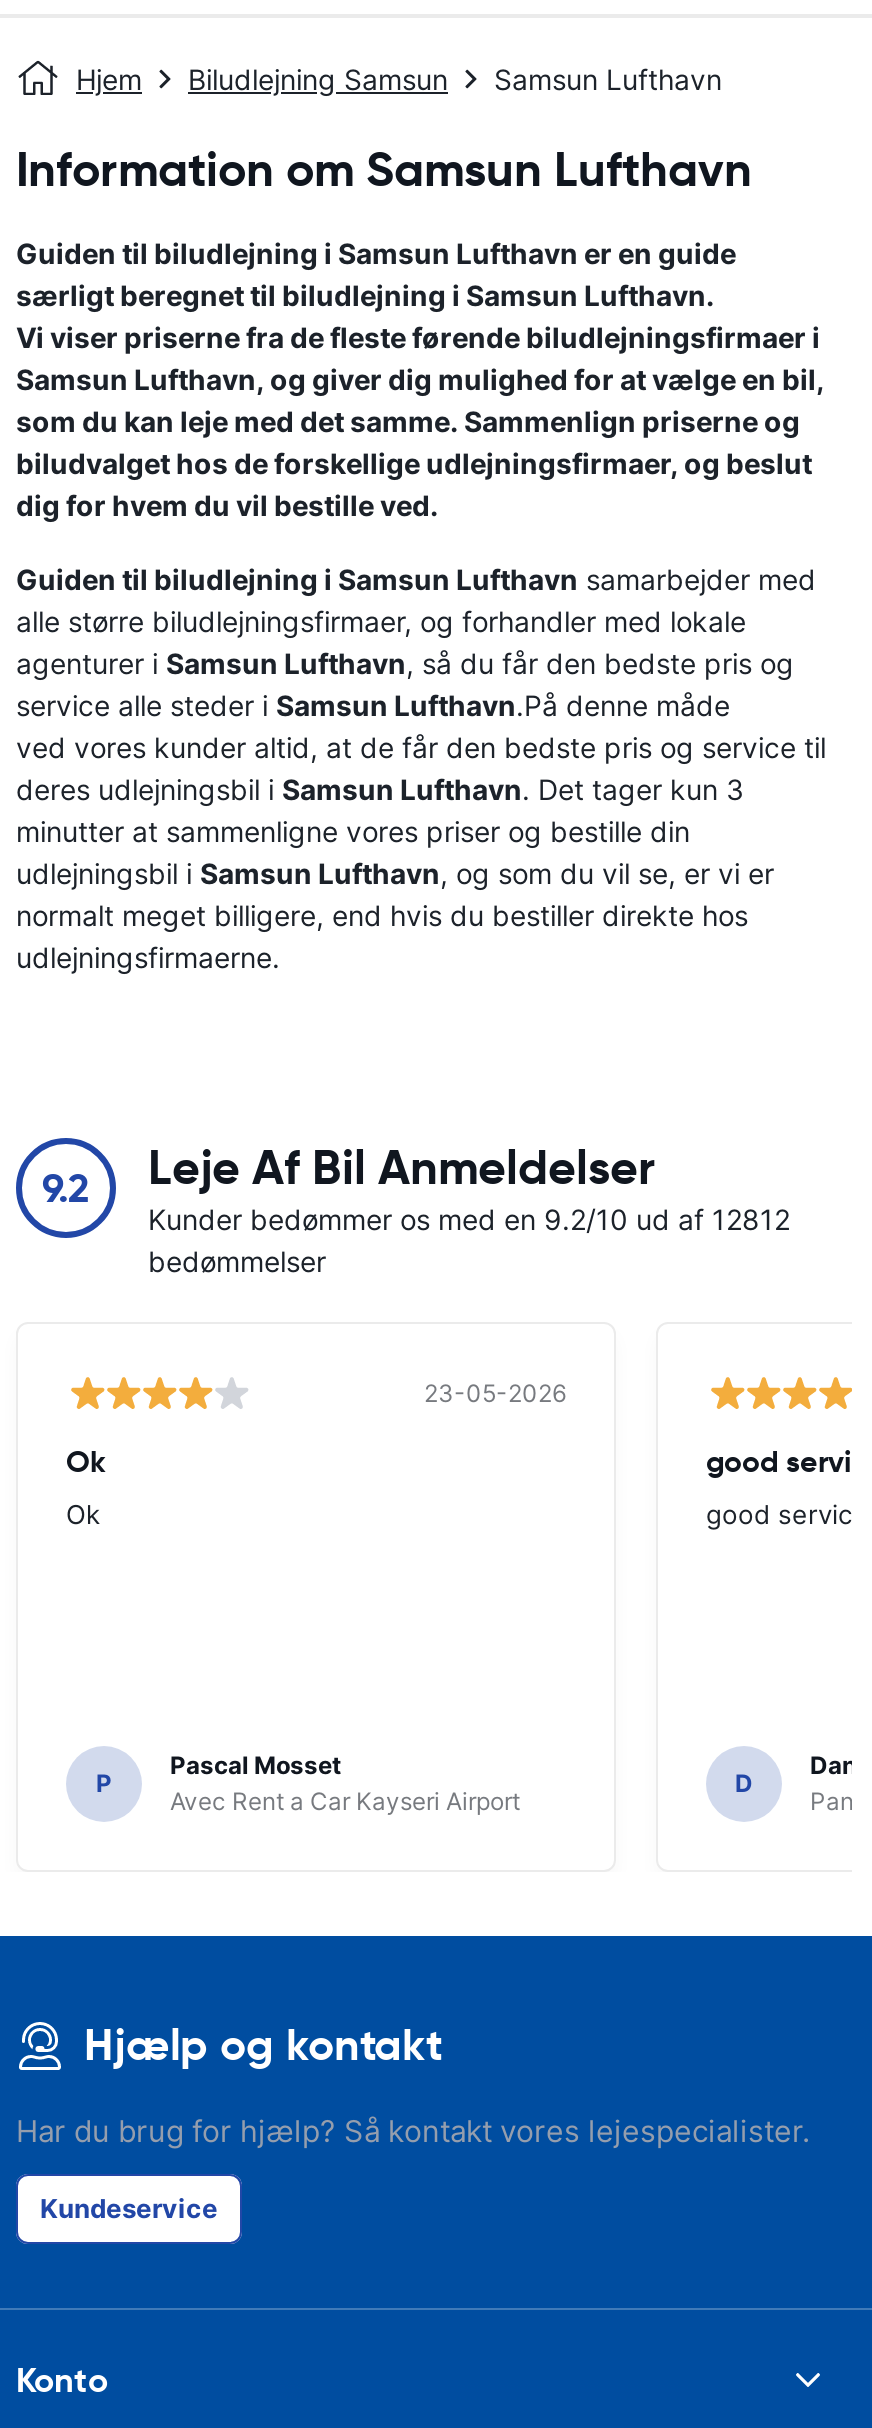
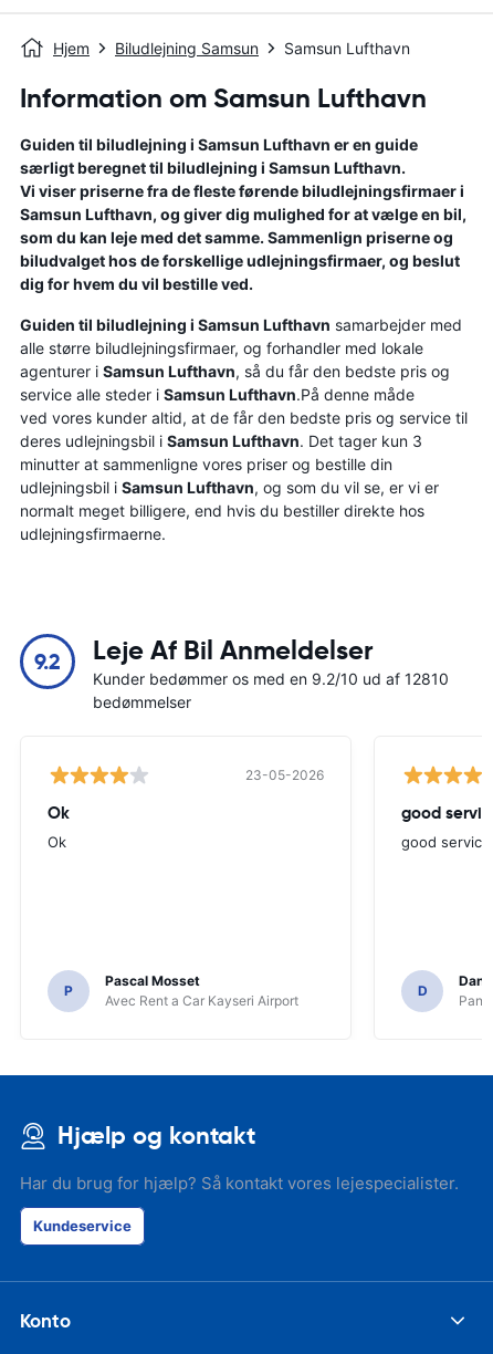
[148,1202,790,1236] Kunder bedømmer os med en 9.2/10 ud af 12812 -> [93,669,449,688] Kunder bedømmer os med en 9.2/10 ud af 12810

